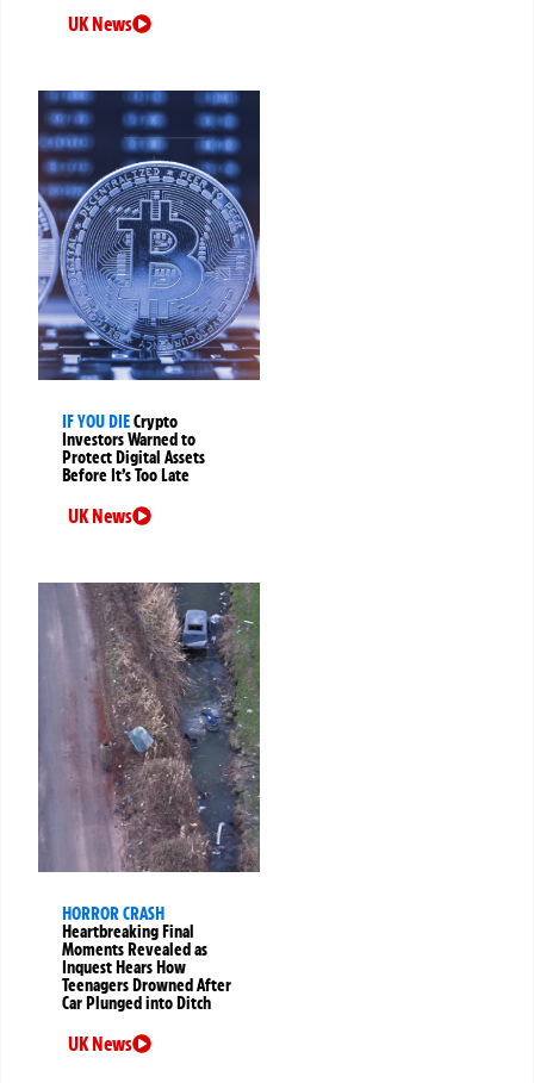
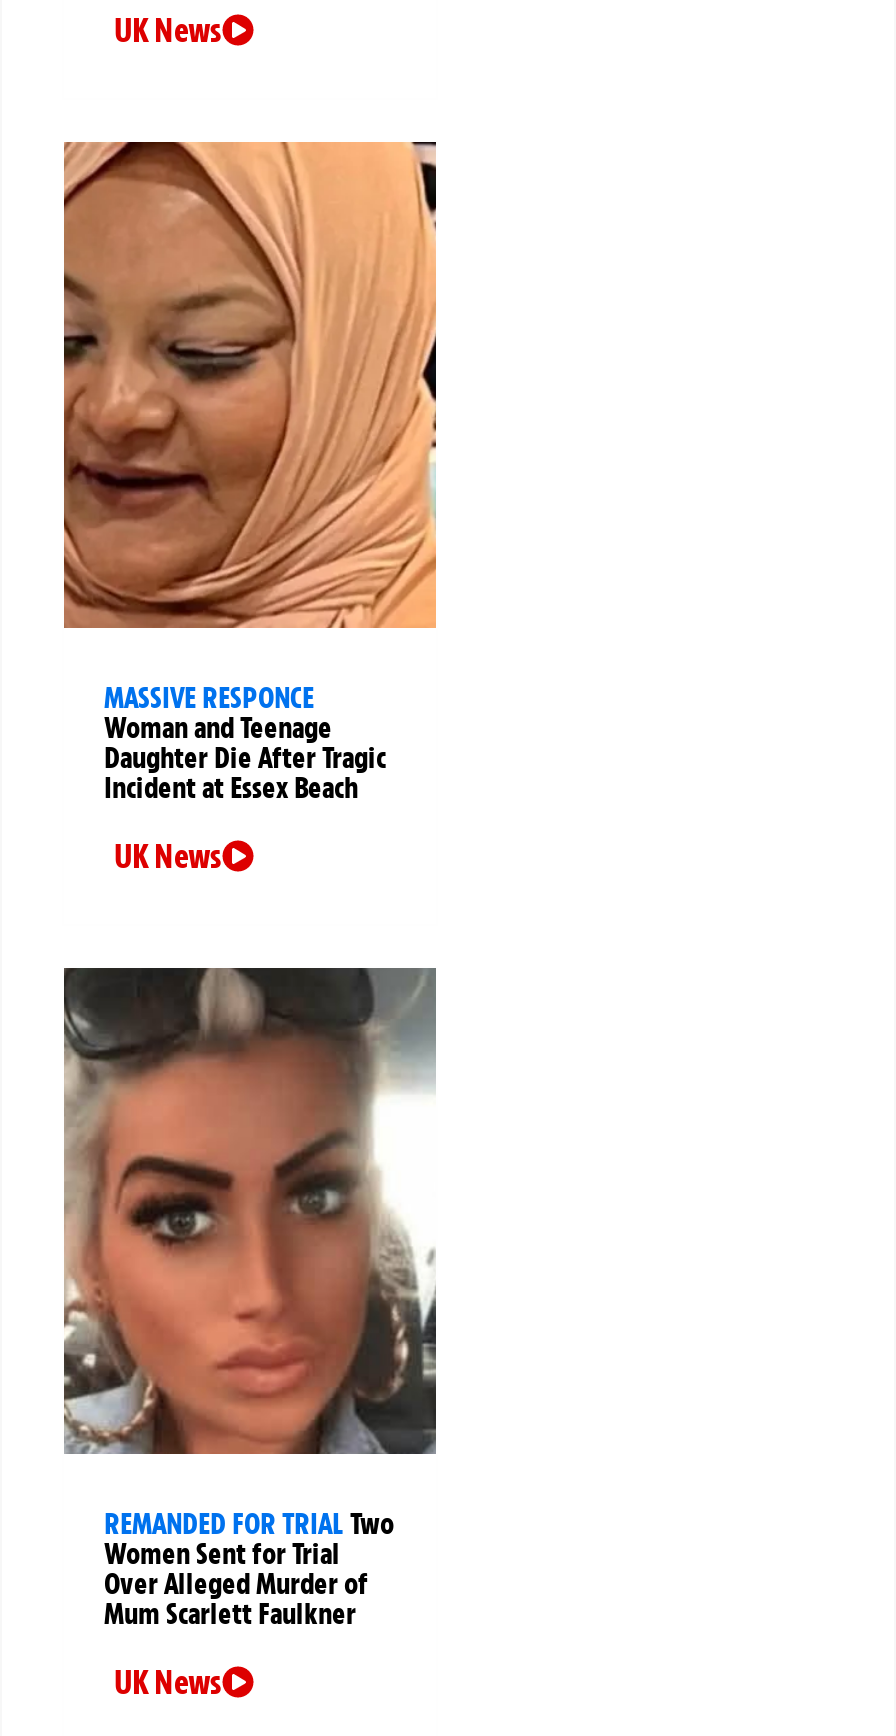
[37,89,261,486] [image] | IF YOU DIE Crypto | Investors Warned to | Protect Digital Assets | Before It’s Too Late -> [62,140,438,805] [image] | MASSIVE RESPONCE | Woman and Teenage | Daughter Die After Tragic | Incident at Essex Beach
[37,581,261,1013] [image] | HORROR CRASH | Heartbreaking Final | Moments Revealed as | Inquest Hears How | Teenagers Drowned After | Car Plunged into Ditch -> [62,966,436,1631] [image] | REMANDED FOR TRIAL Two | Women Sent for Trial | Over Alleged Murder of | Mum Scarlett Faulkner

